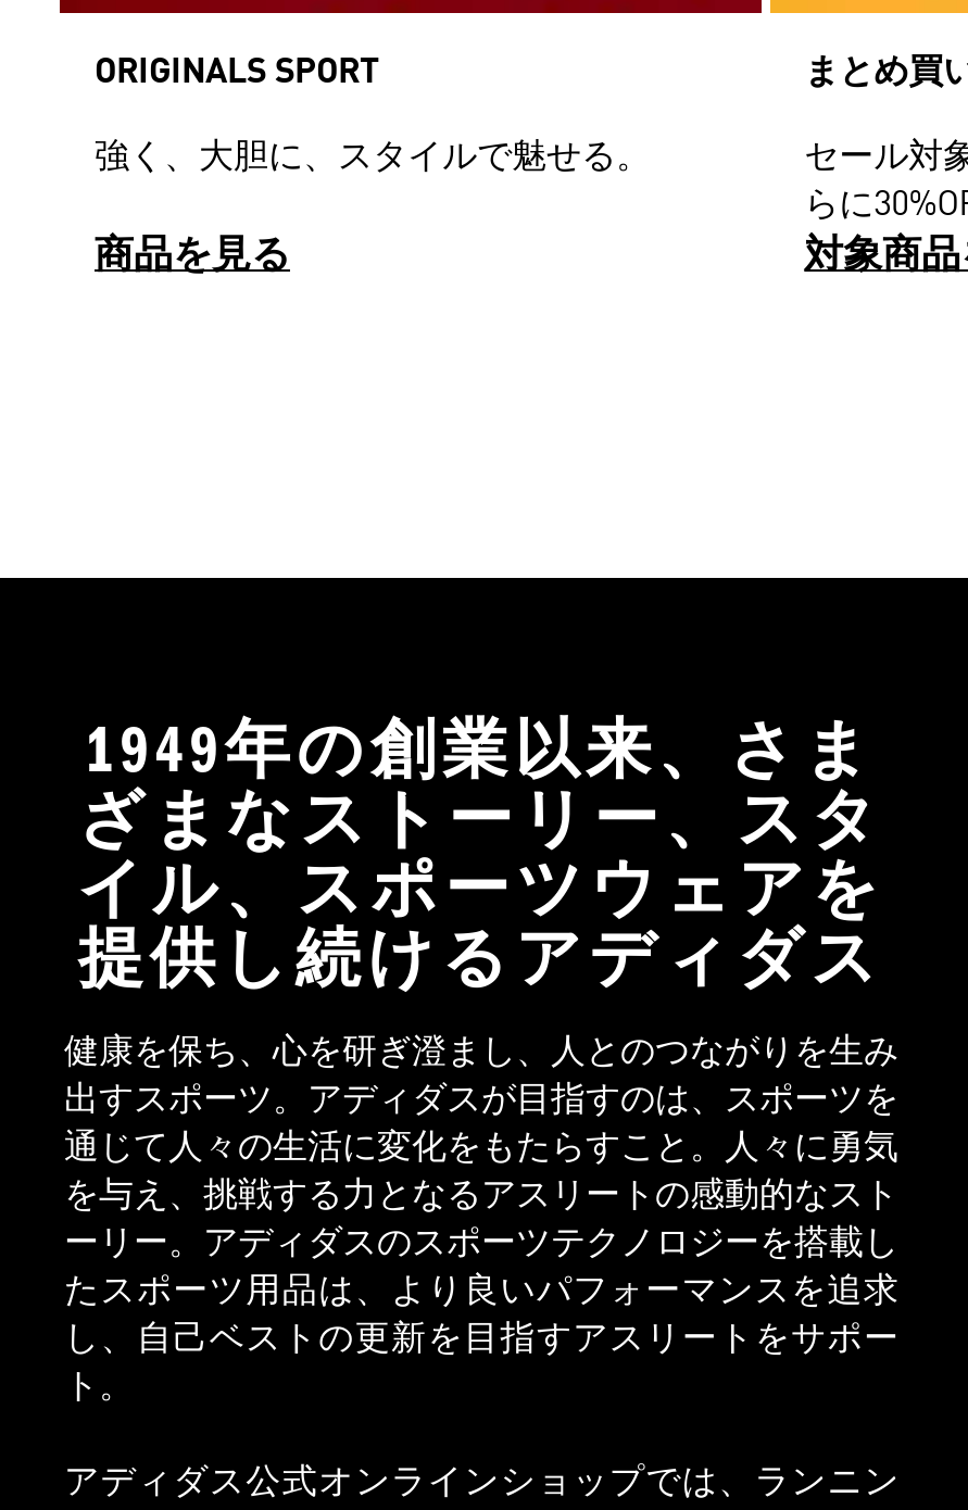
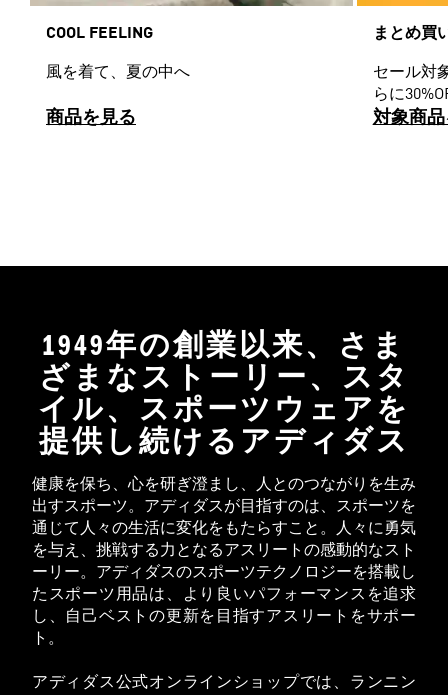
[95,56,379,91] ORIGINALS SPORT -> [46,26,153,42] COOL FEELING
[95,141,651,176] 強く、大胆に、スタイルで魅せる。 -> [46,65,190,81] 風を着て、夏の中へ

